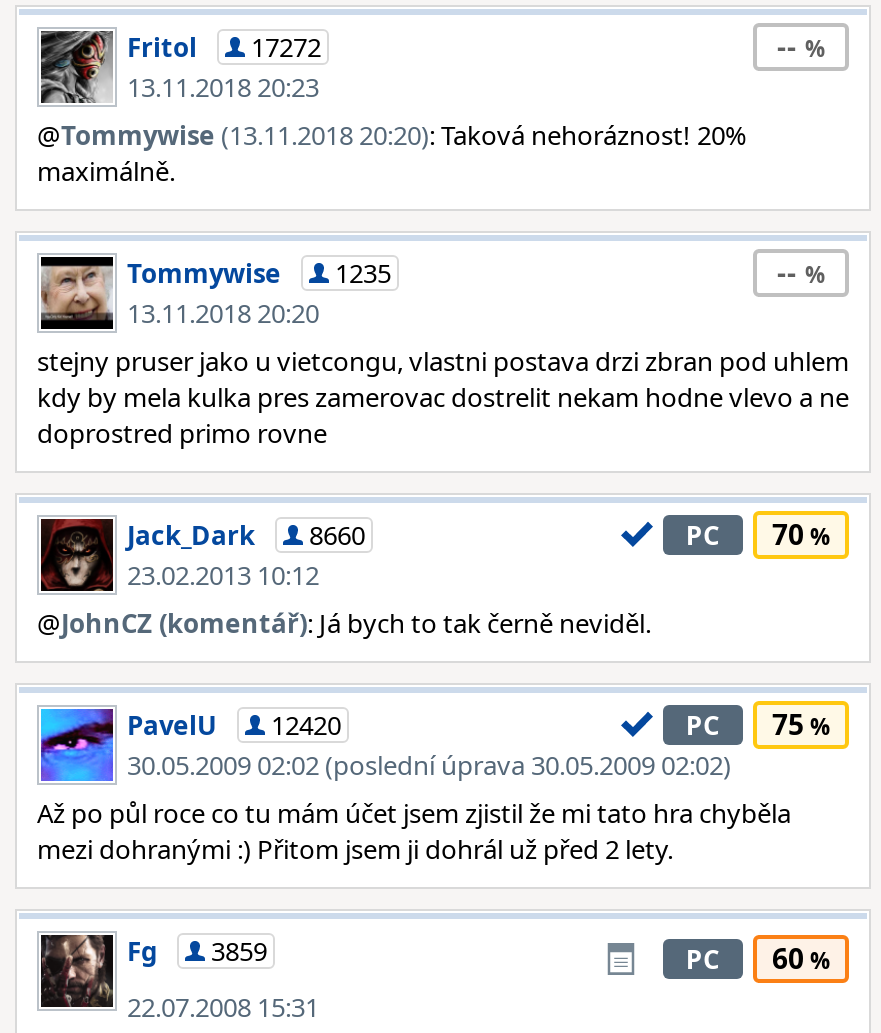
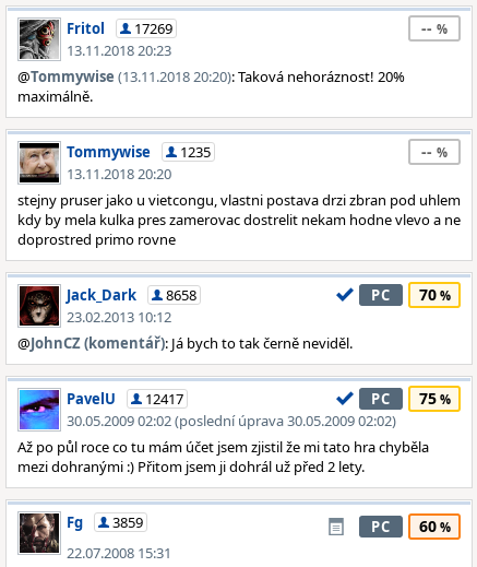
[127,29,321,65] Fritol 17272 -> [67,19,172,38] Fritol 17269
[127,517,365,553] Jack_Dark 8660 -> [67,285,196,305] Jack_Dark 8658
[127,707,341,743] PavelU 12420 -> [67,389,183,409] PavelU 12417

